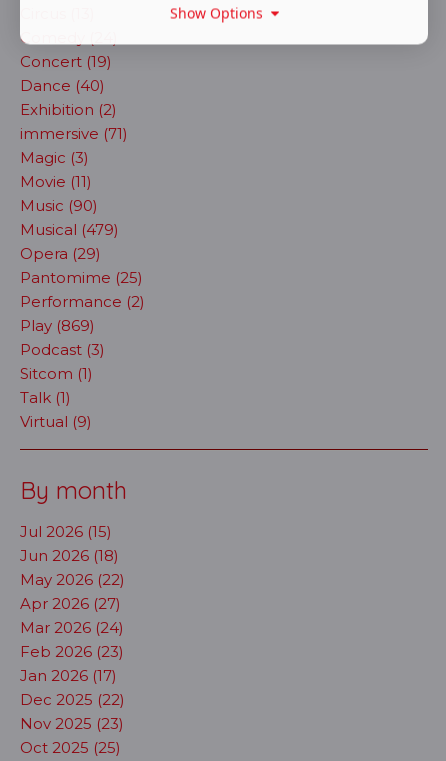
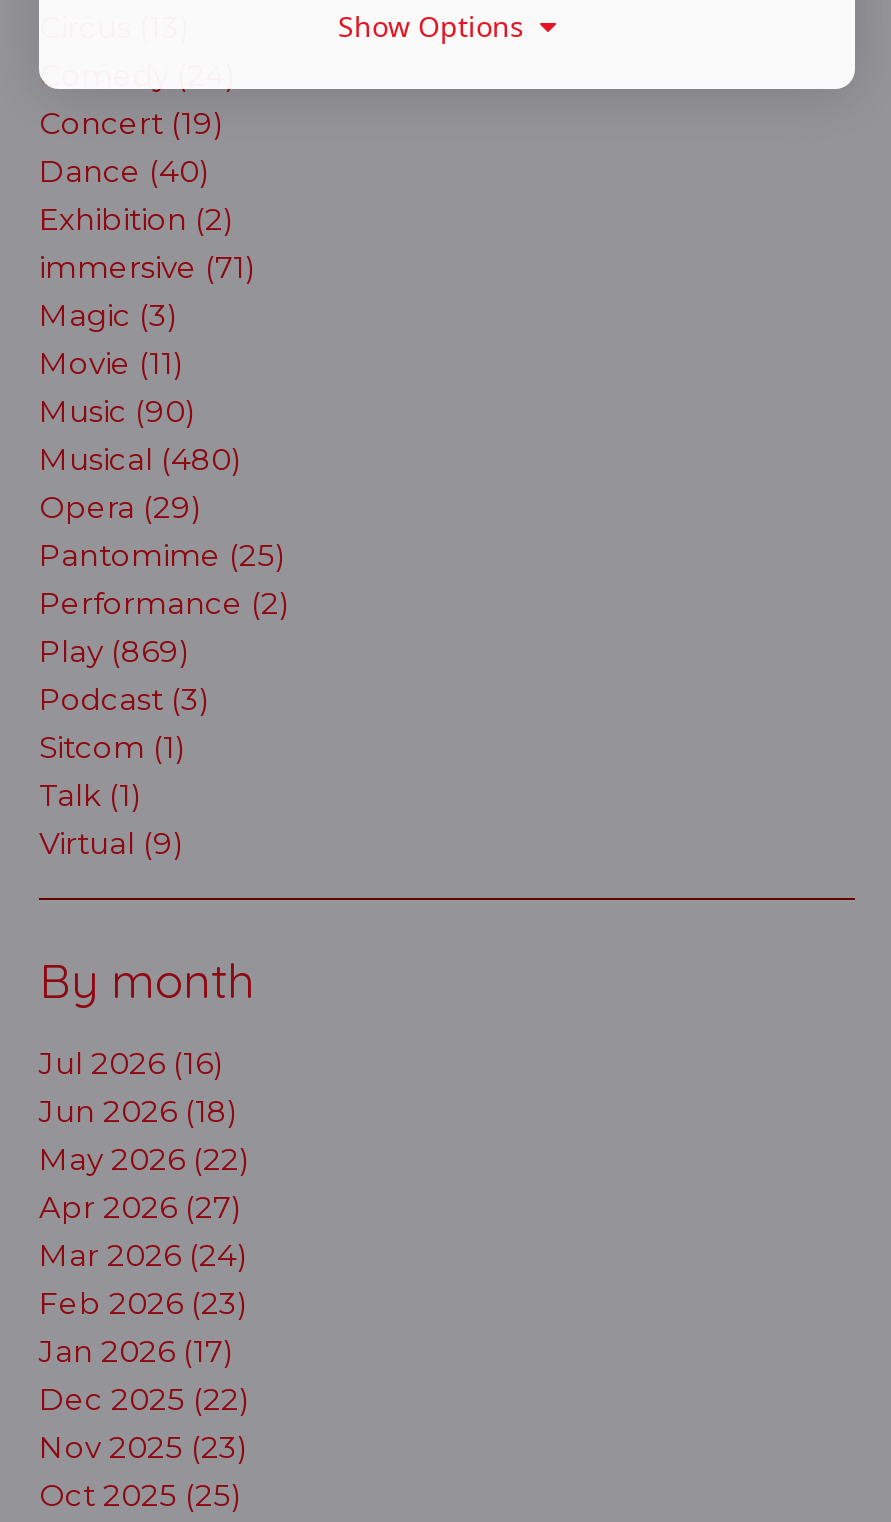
[20,220,119,239] Musical (479) -> [39,440,241,478] Musical (480)
[20,522,112,541] Jul 2026 (15) -> [39,1044,223,1082] Jul 2026 (16)

